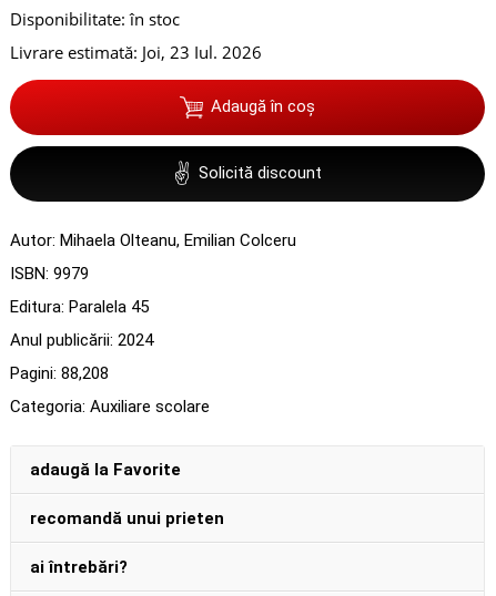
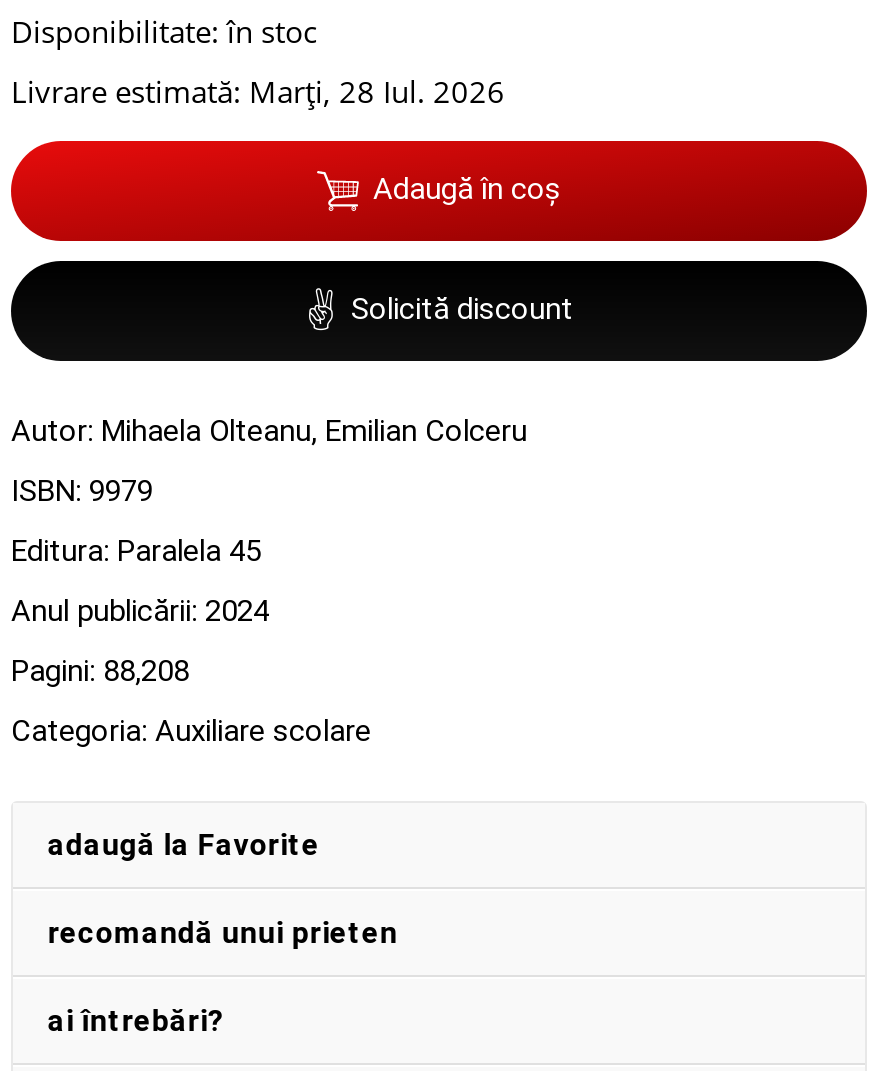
[10,41,262,63] Livrare estimată: Joi, 23 Iul. 2026 -> [11,70,505,110] Livrare estimată: Marți, 28 Iul. 2026

